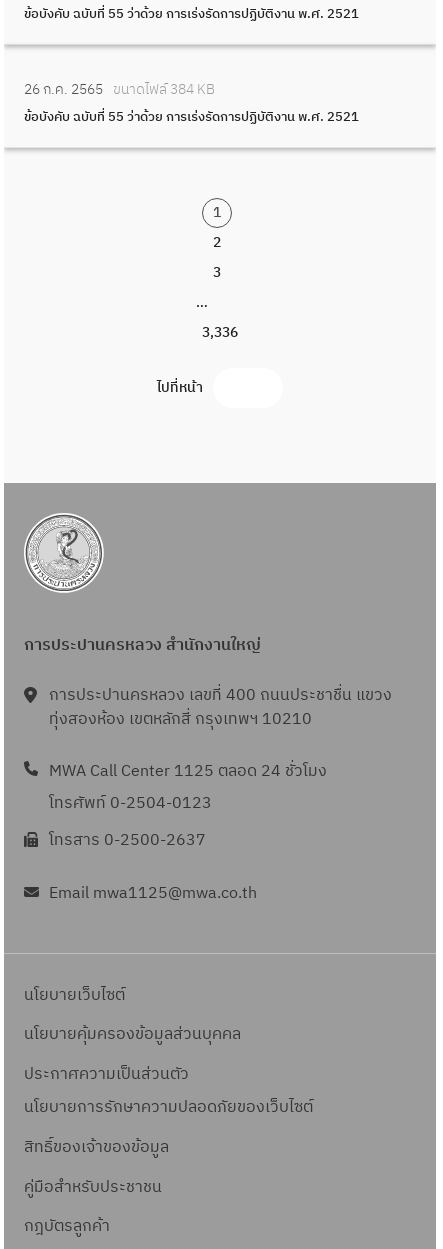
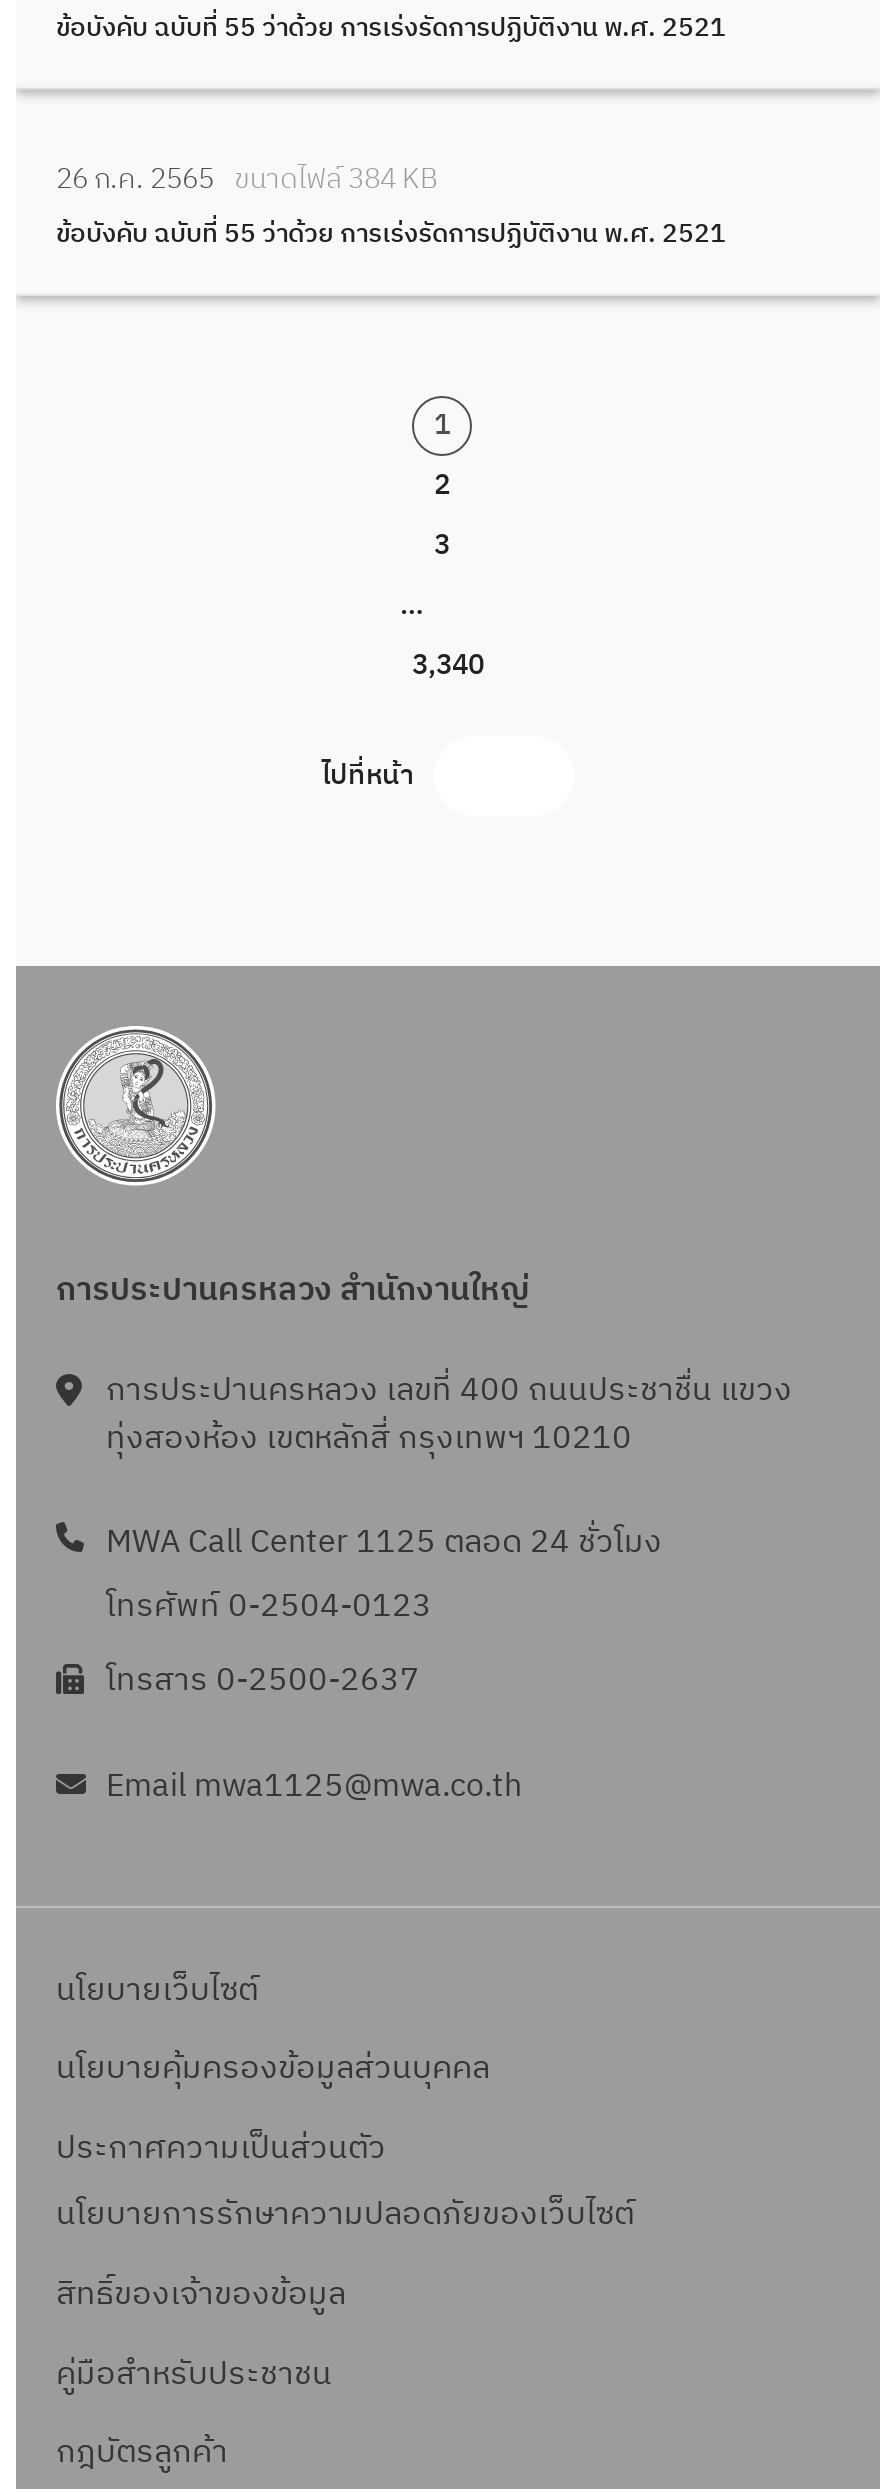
[202,320,238,343] 3,336 -> [412,641,484,687] 3,340

